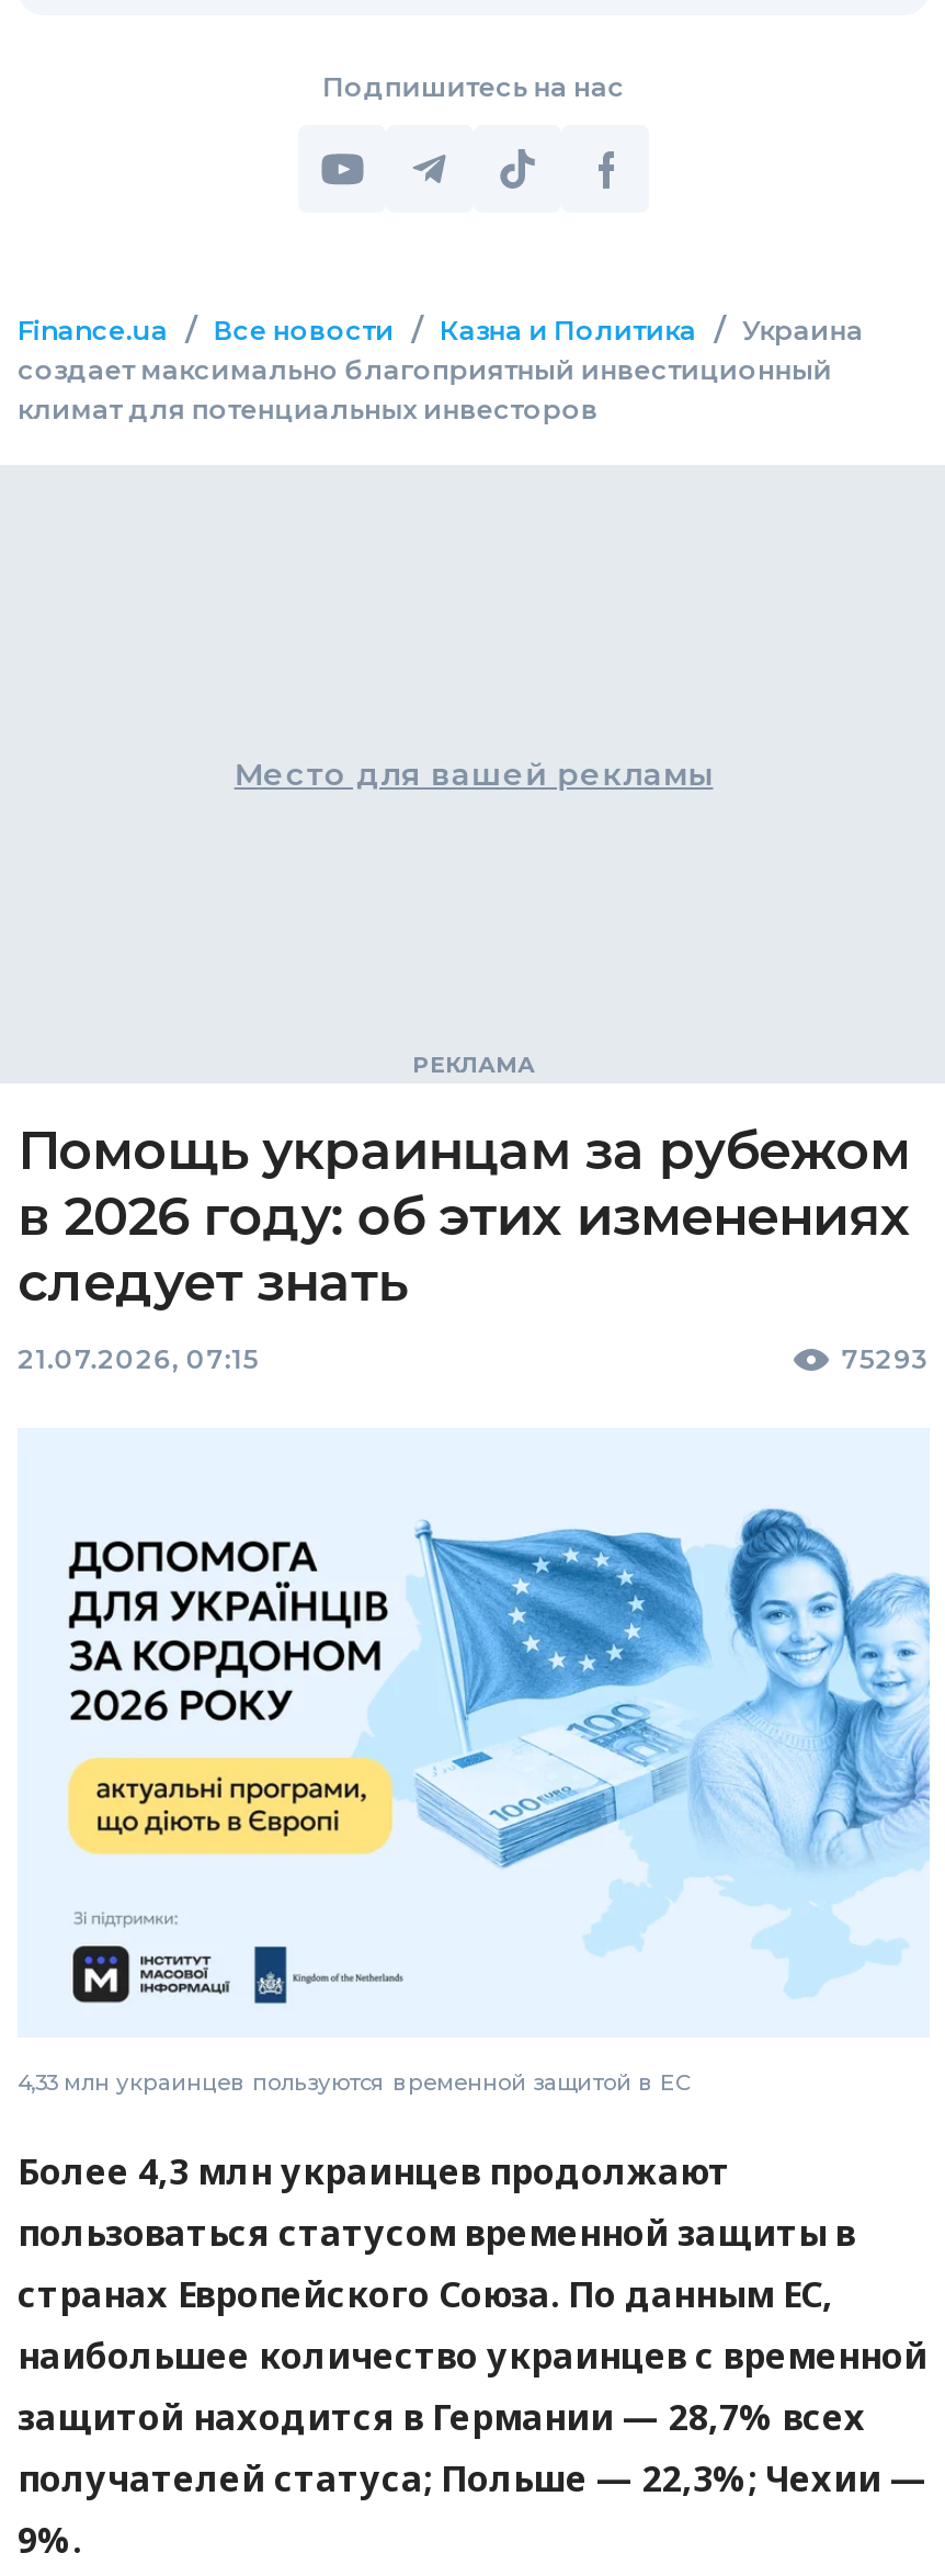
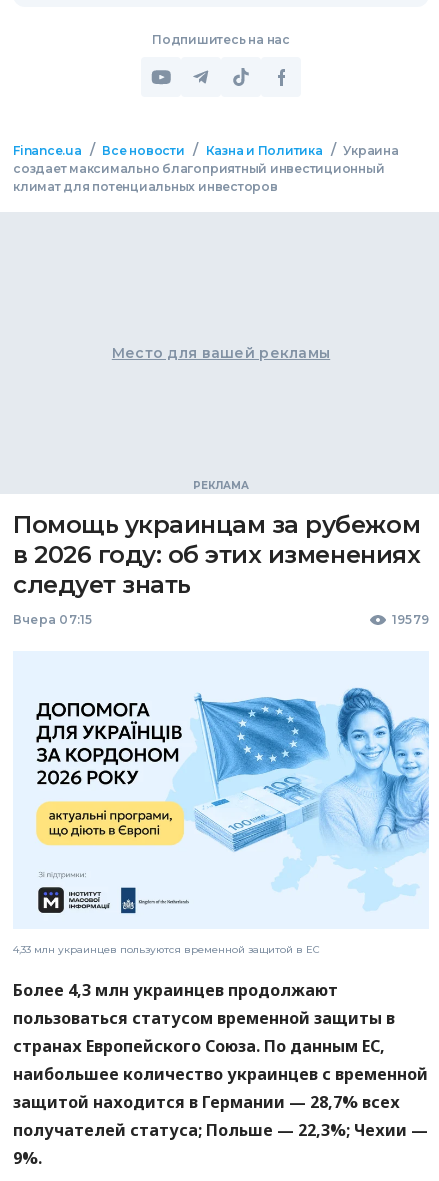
[18,1343,930,1376] 21.07.2026, 07:15 | 75293 -> [13,612,429,627] Вчера 07:15 | 19579

